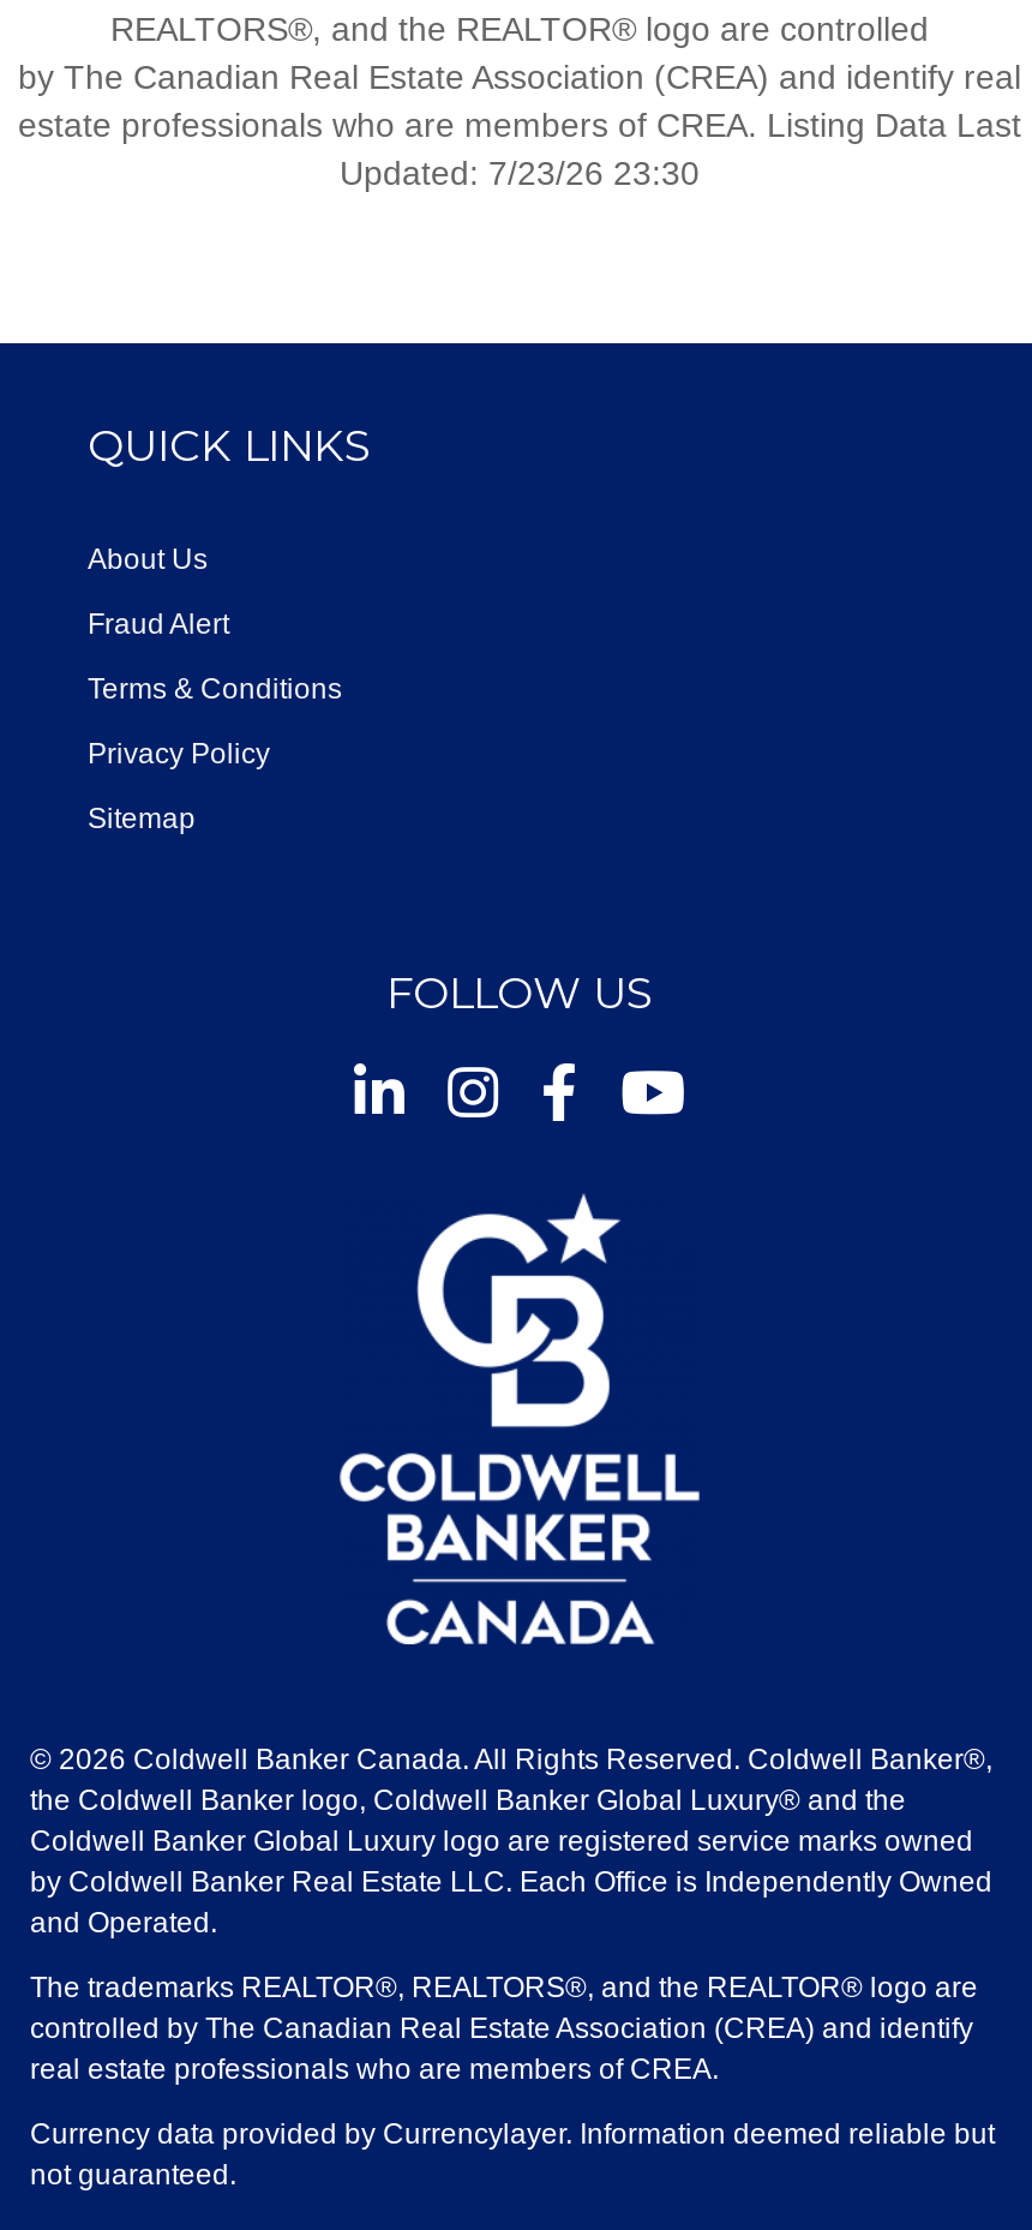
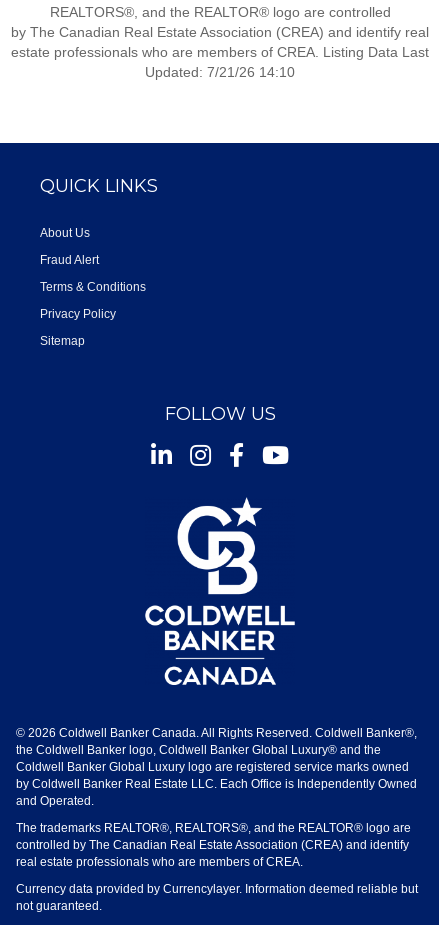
[340,153,700,192] Updated: 7/23/26 23:30 -> [145,64,295,80] Updated: 7/21/26 14:10

